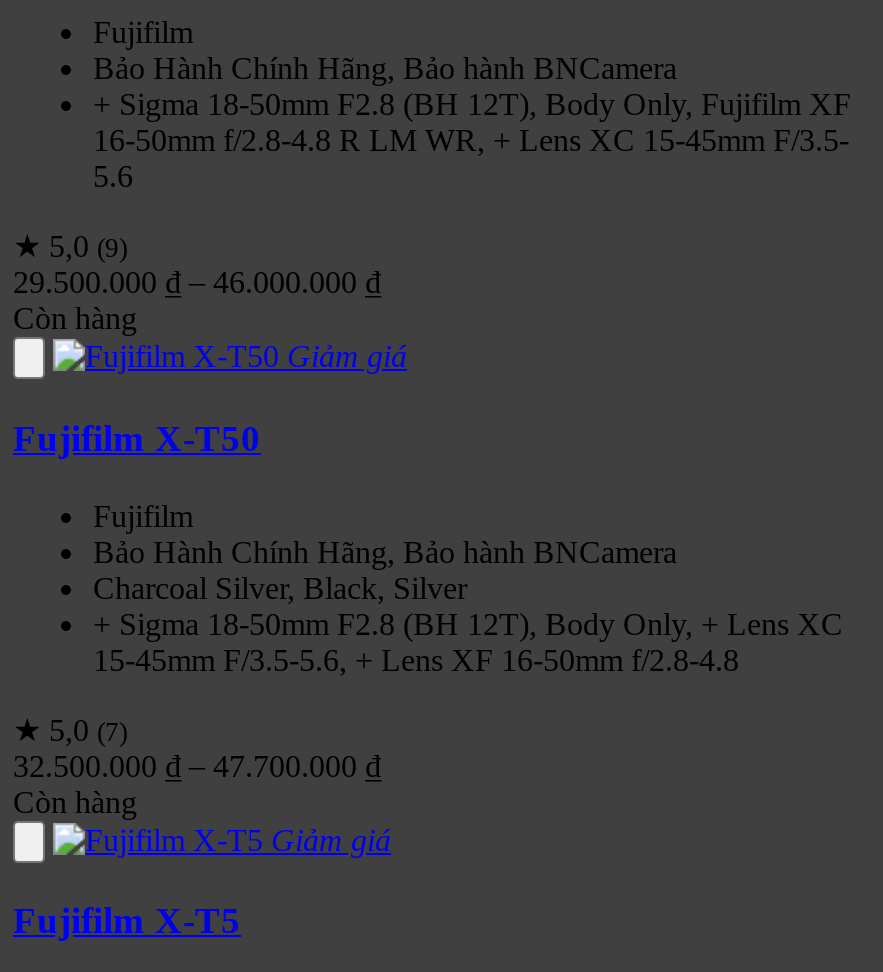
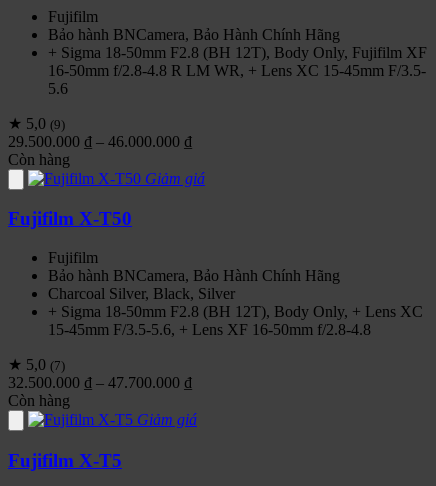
[93,51,677,85] Bảo Hành Chính Hãng, Bảo hành BNCamera -> [48,25,340,42] Bảo hành BNCamera, Bảo Hành Chính Hãng
[93,534,677,568] Bảo Hành Chính Hãng, Bảo hành BNCamera -> [48,267,340,284] Bảo hành BNCamera, Bảo Hành Chính Hãng

